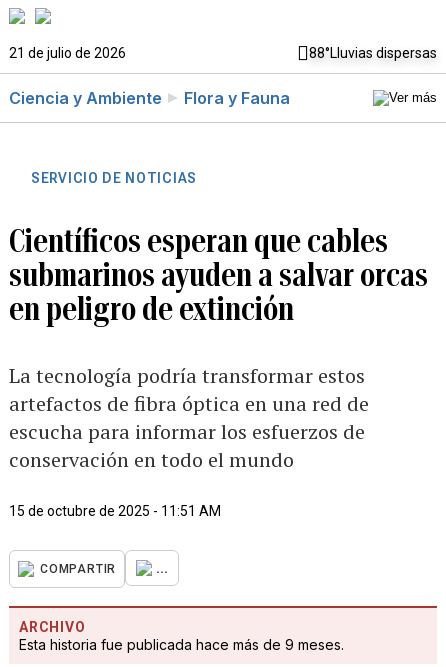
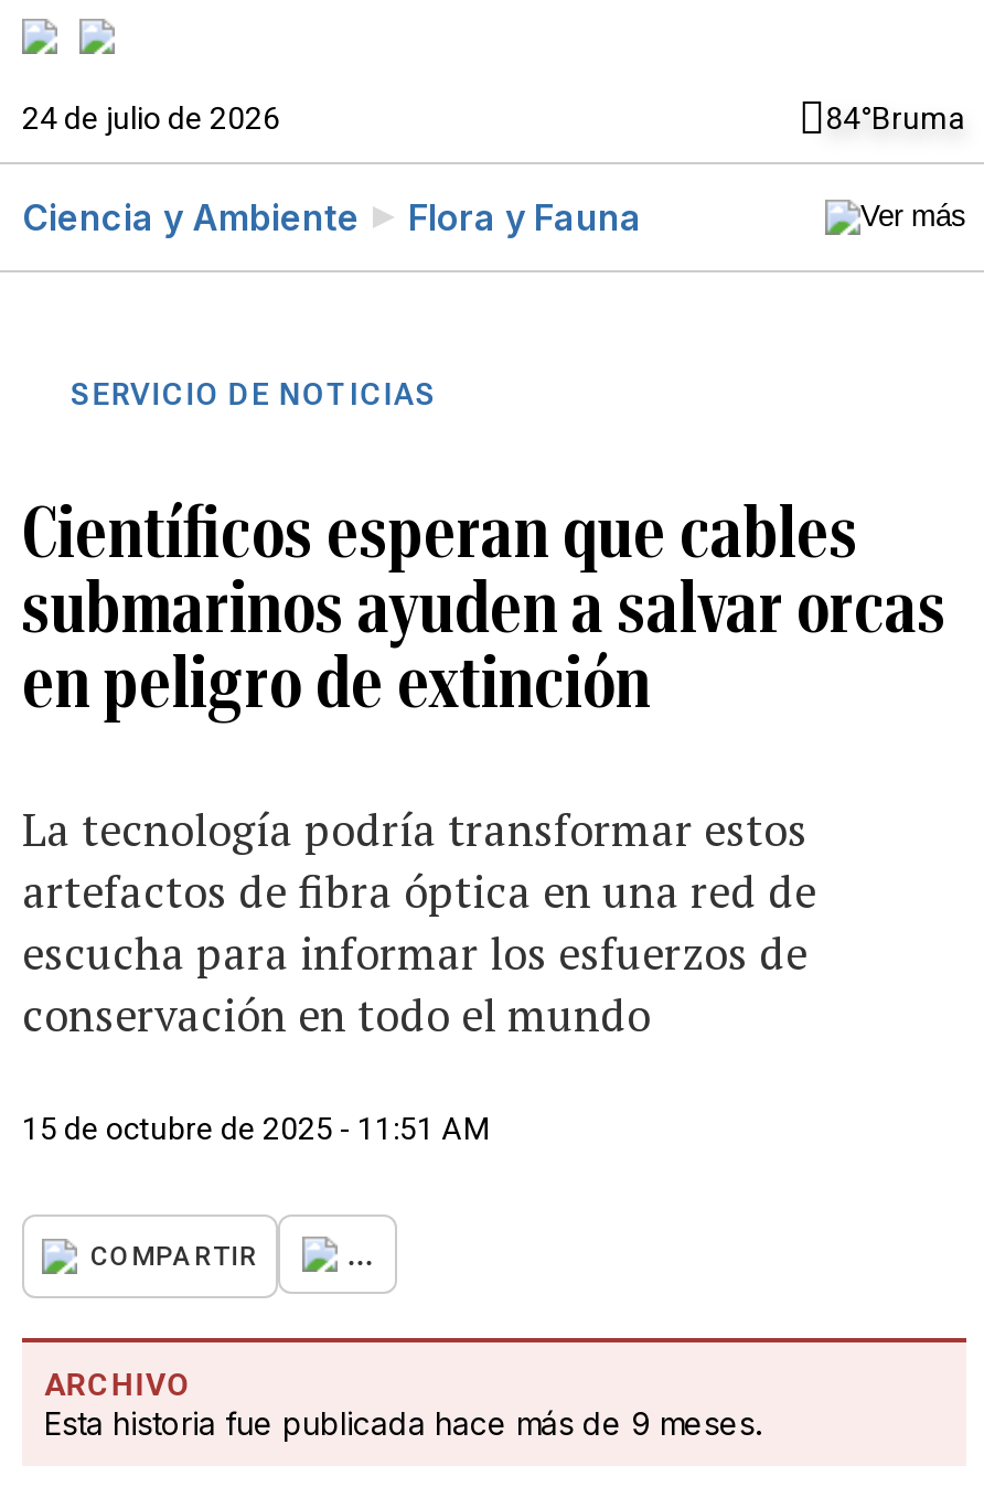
[9,45,437,61] 21 de julio de 2026 | 88°Lluvias dispersas -> [22,100,966,136] 24 de julio de 2026 | 84°Bruma

